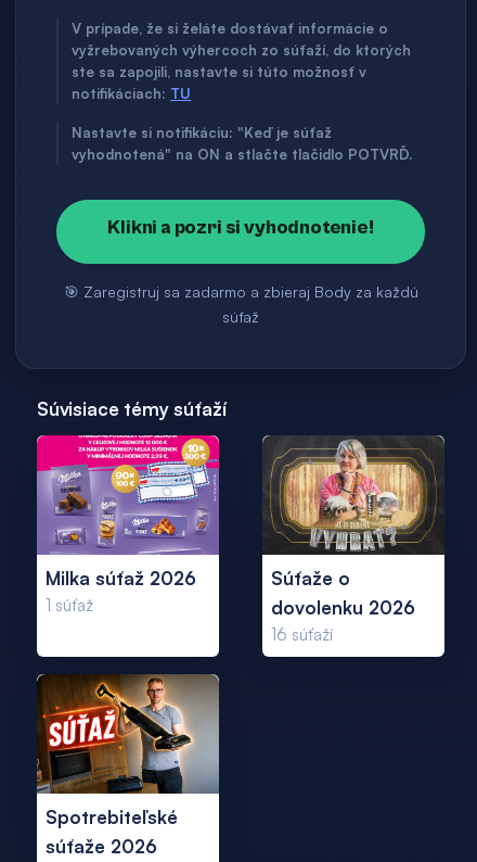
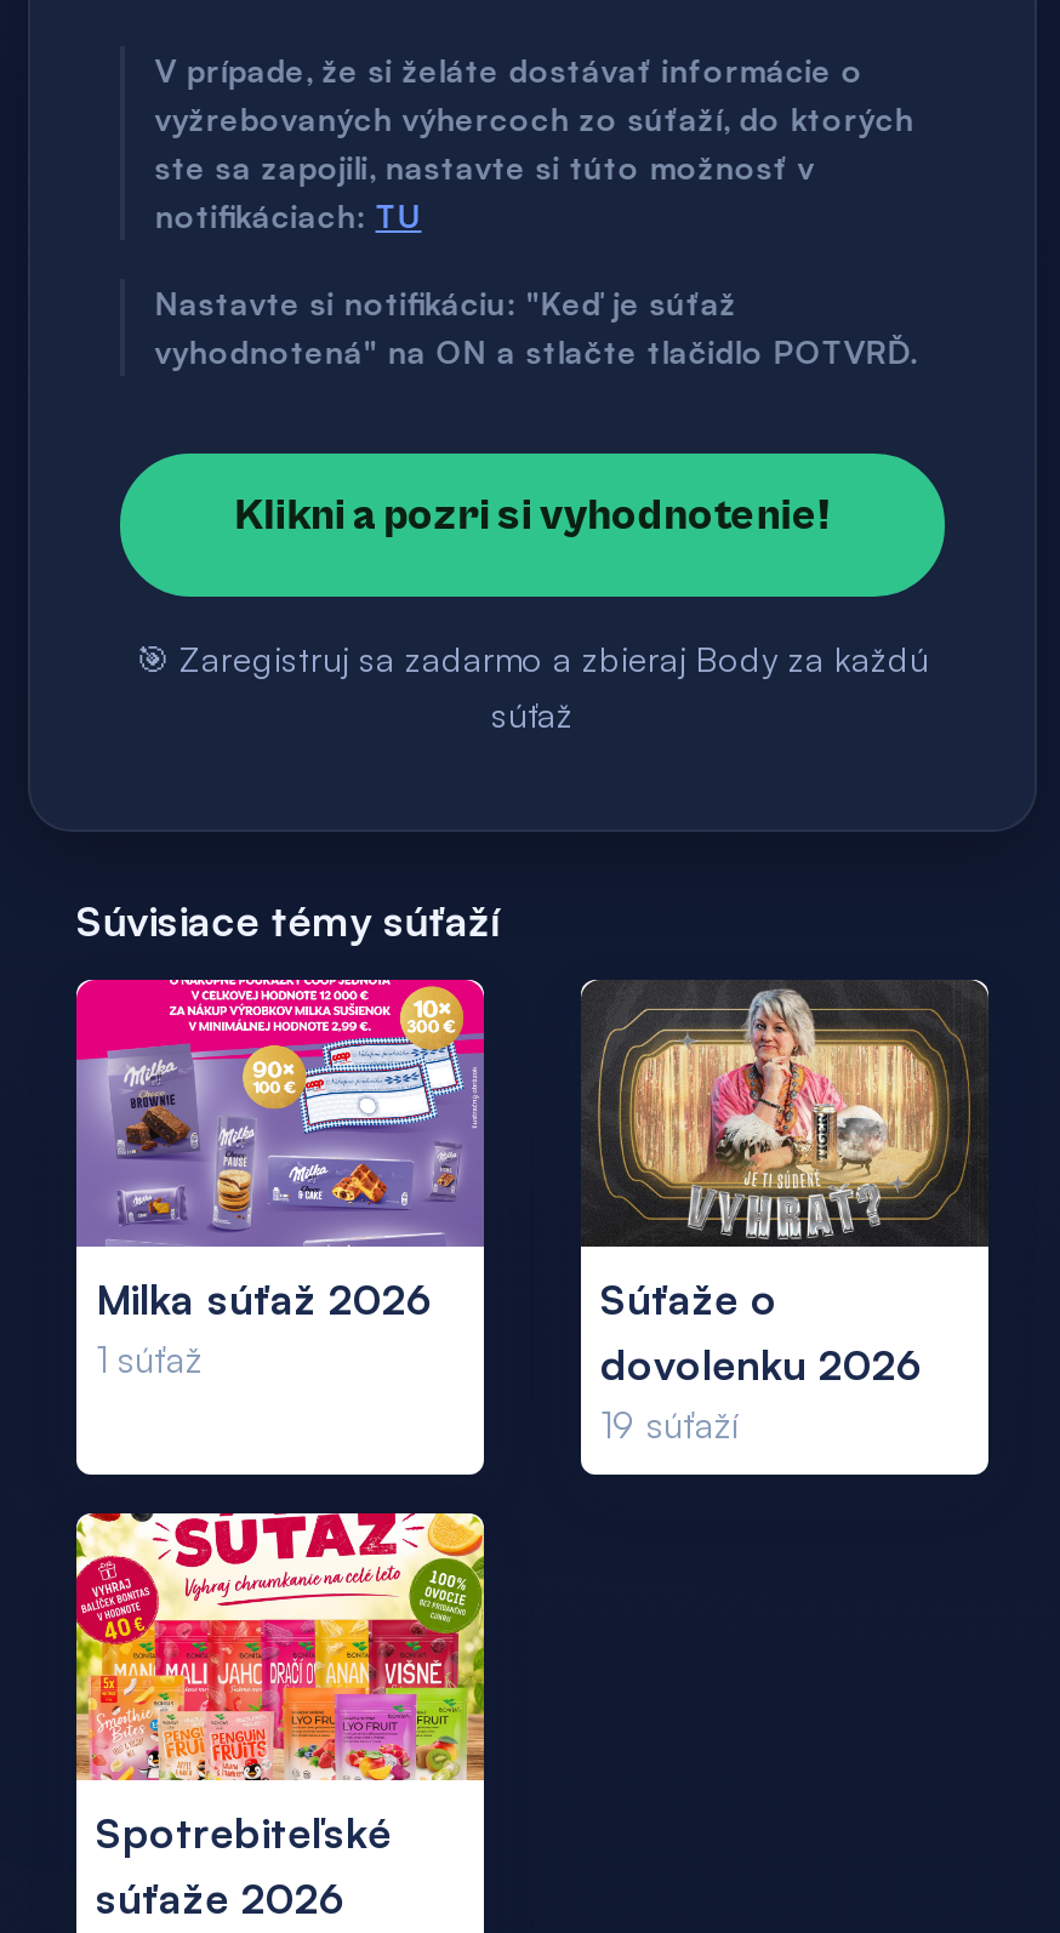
[271,625,333,645] 16 súťaží -> [600,1403,739,1449] 19 súťaží
[37,674,220,795] [image] -> [74,1511,486,1783] [image]

